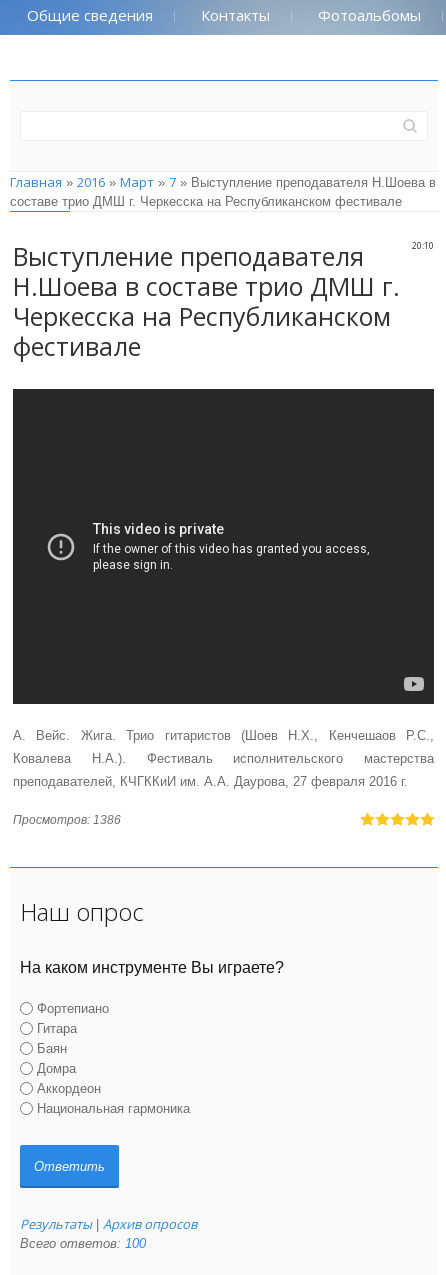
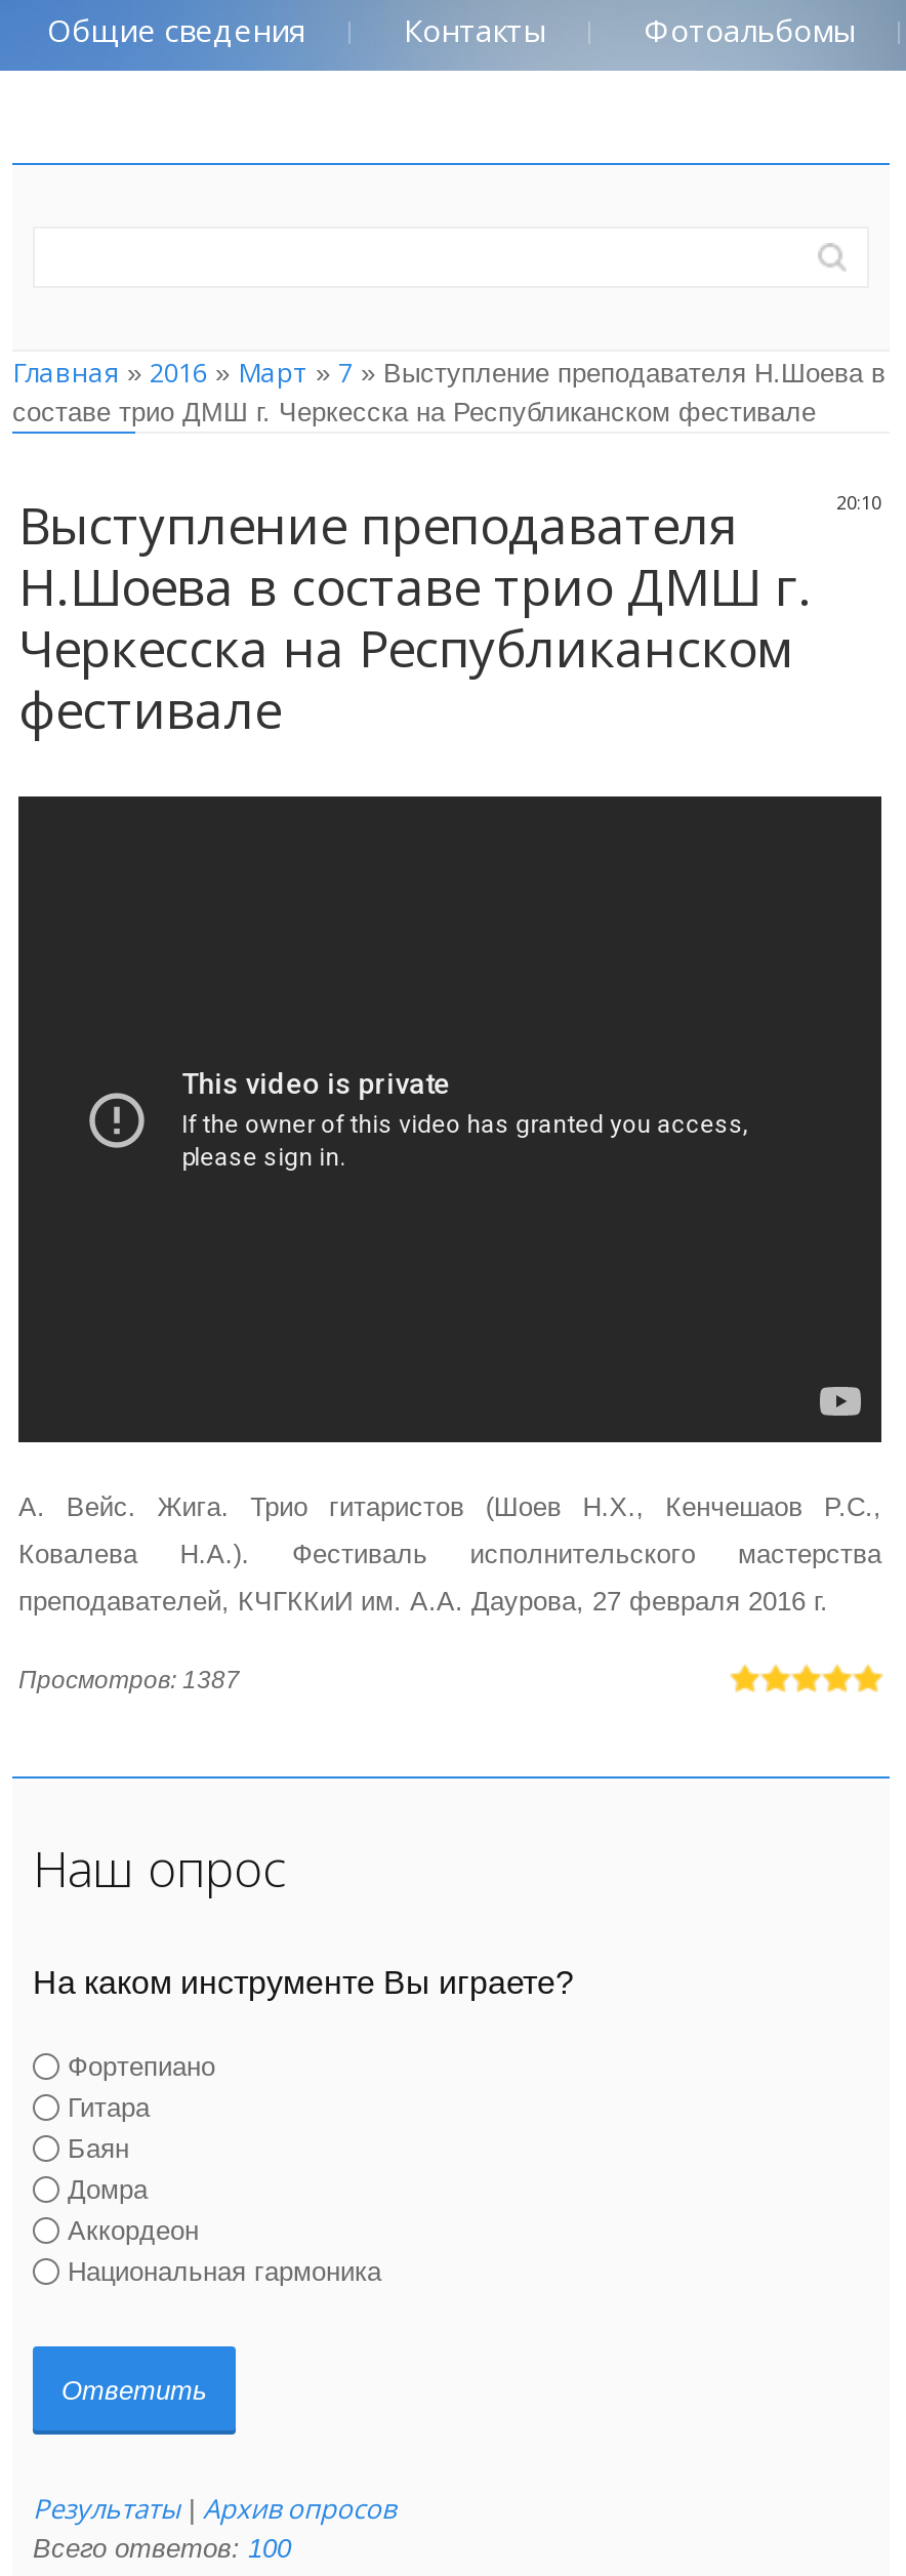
[13,813,121,827] Просмотров: 1386 -> [18,1666,240,1694] Просмотров: 1387

